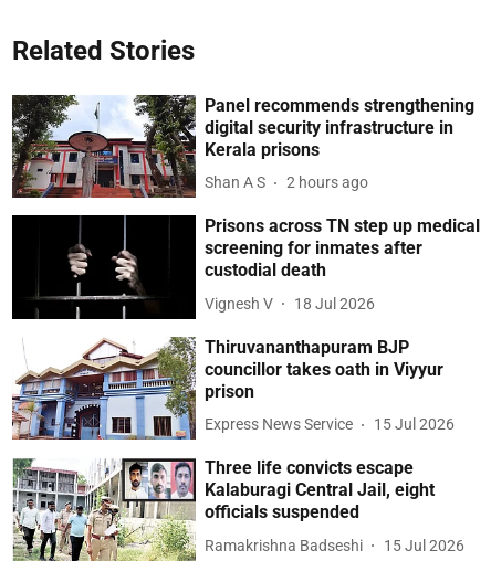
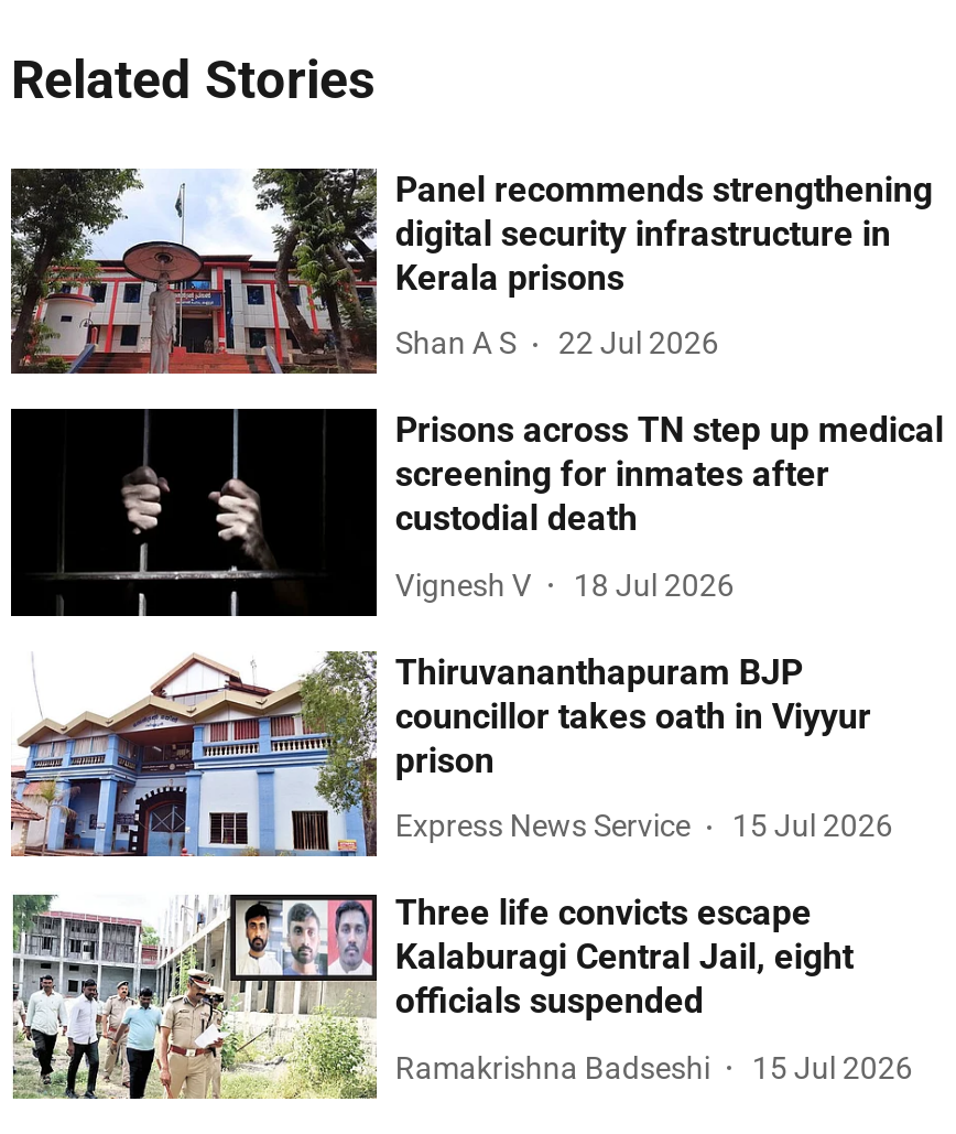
[205,173,369,191] Shan A S 2 hours ago -> [395,325,719,360] Shan A S 22 Jul 2026

